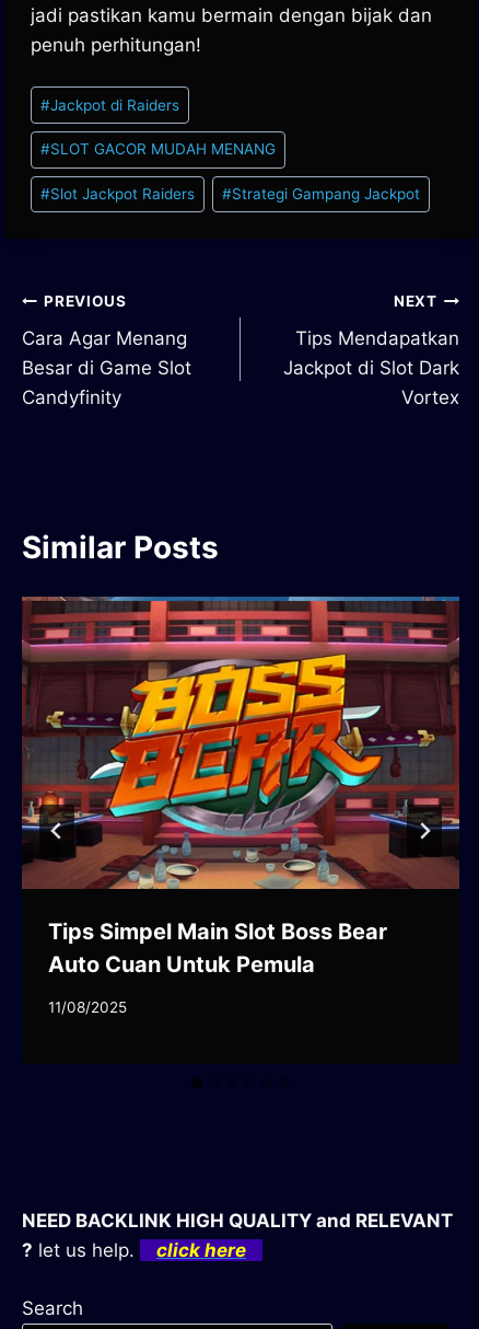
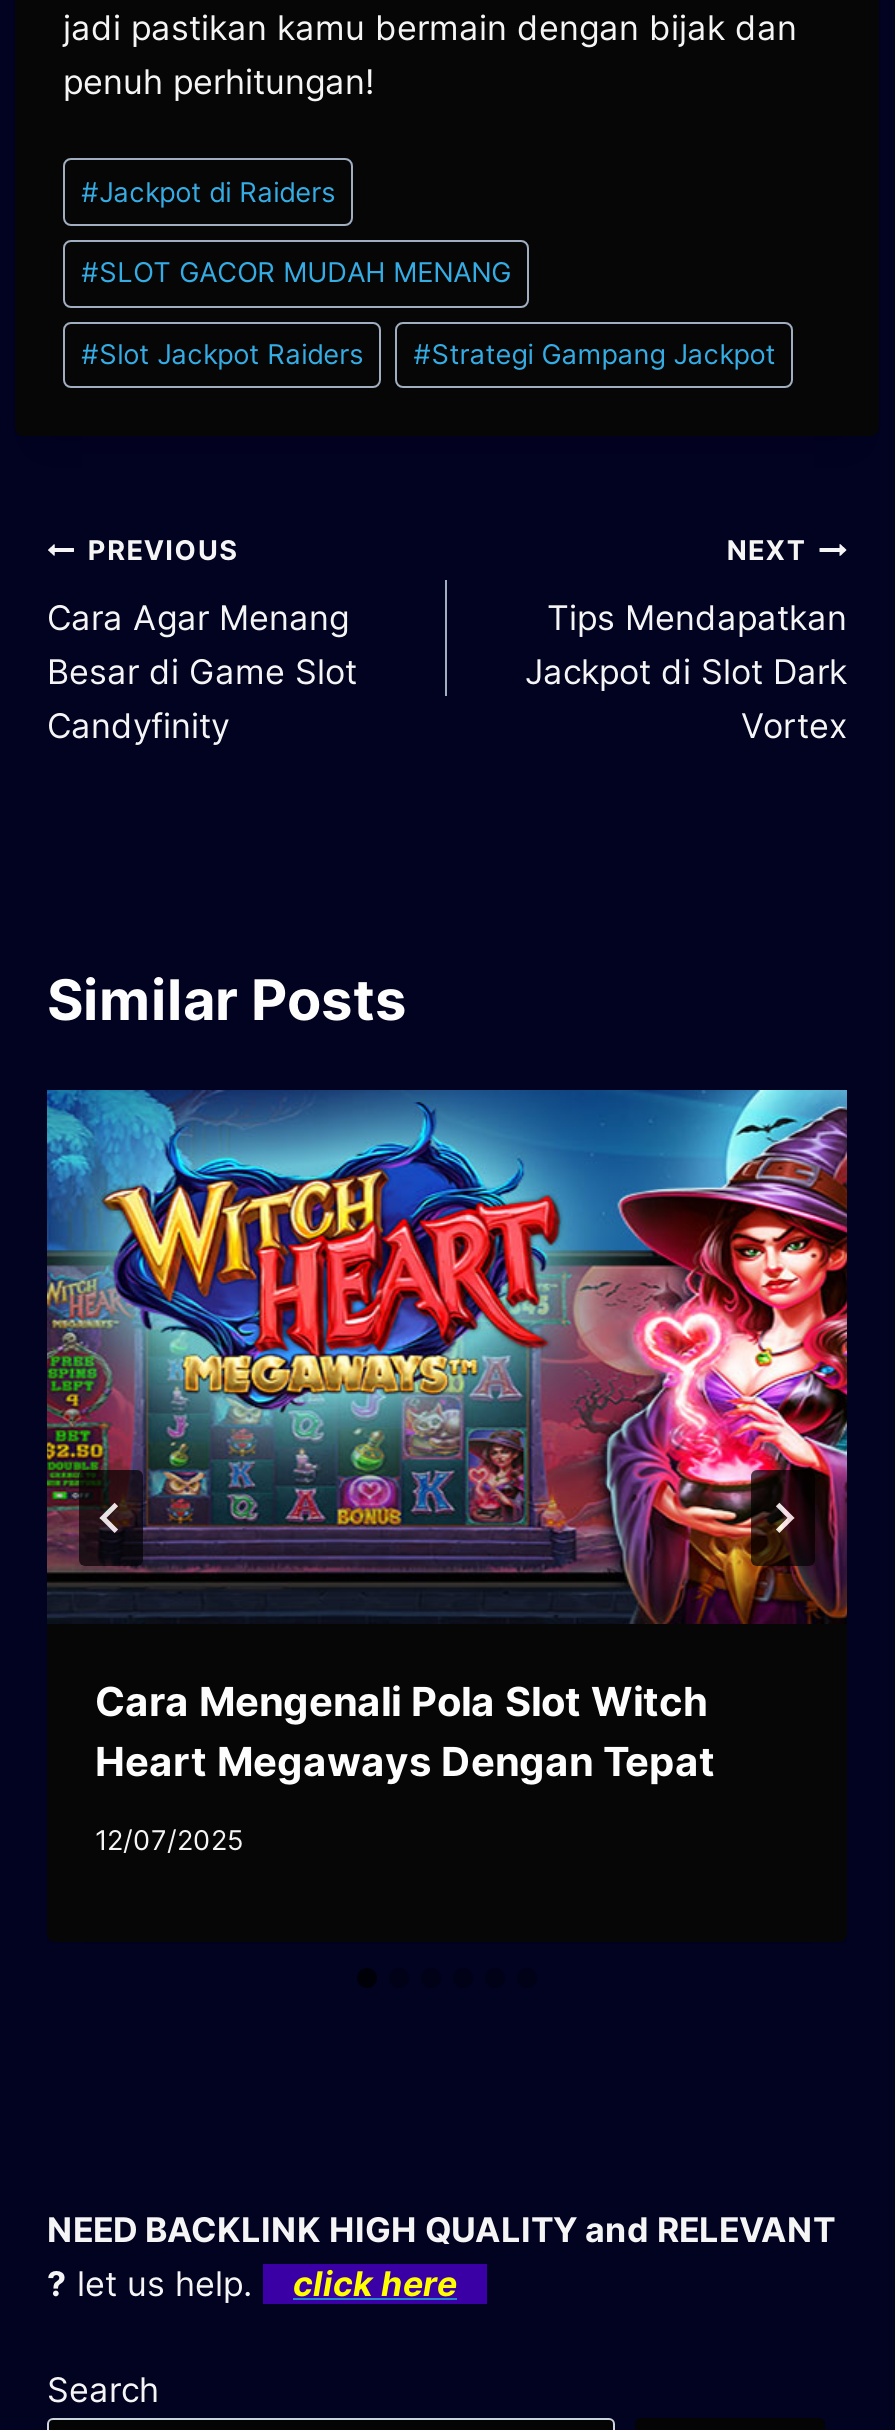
[21,596,460,978] [image] | Tips Simpel Main Slot Boss Bear | Auto Cuan Untuk Pemula -> [45,1088,849,1786] [image] | Cara Mengenali Pola Slot Witch | Heart Megaways Dengan Tepat
[48,998,127,1016] 11/08/2025 -> [95,1823,243,1855] 12/07/2025

